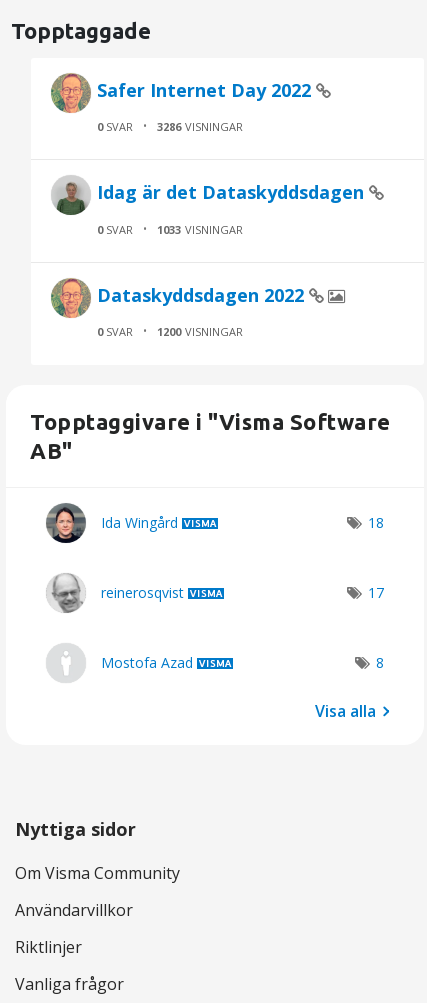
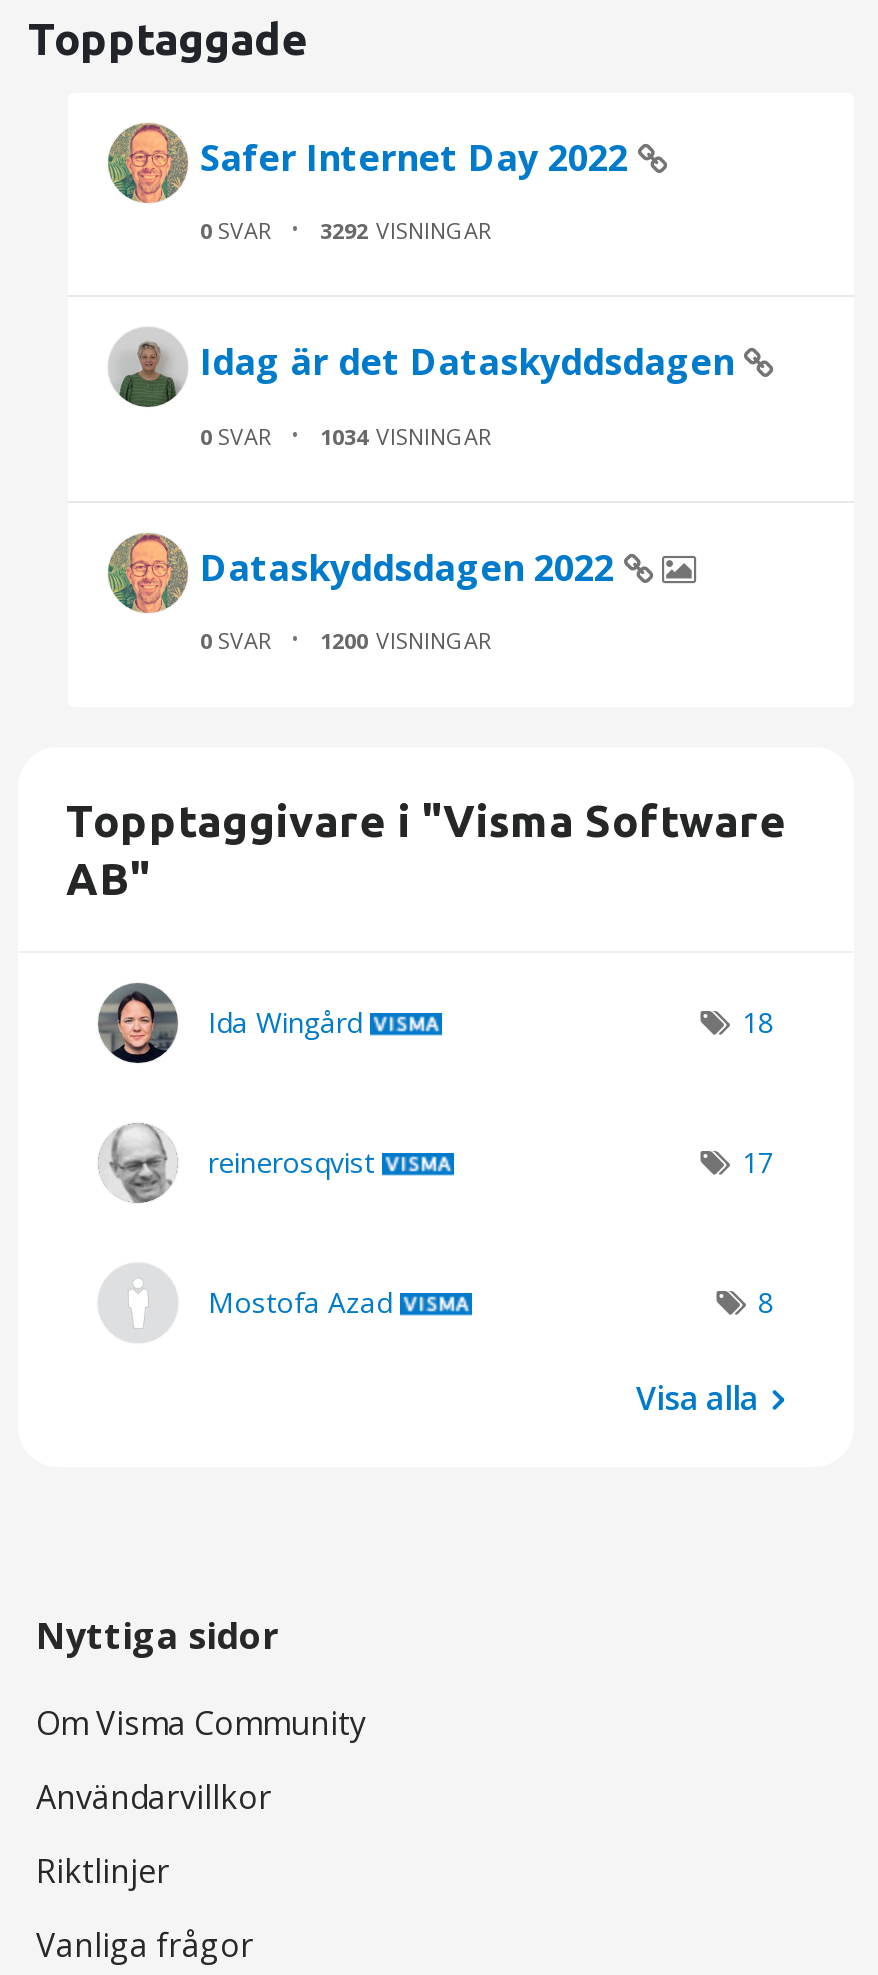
[97,119,243,134] 0 SVAR 3286 VISNINGAR -> [200,215,492,245] 0 SVAR 3292 VISNINGAR
[97,221,243,236] 0 SVAR 1033 VISNINGAR -> [200,420,492,450] 0 SVAR 1034 VISNINGAR

